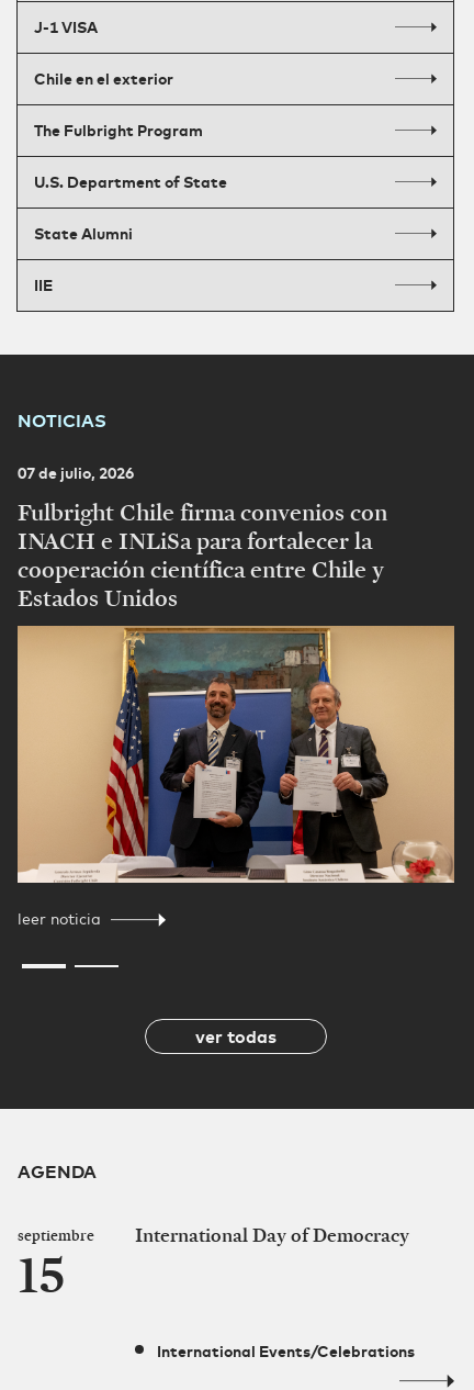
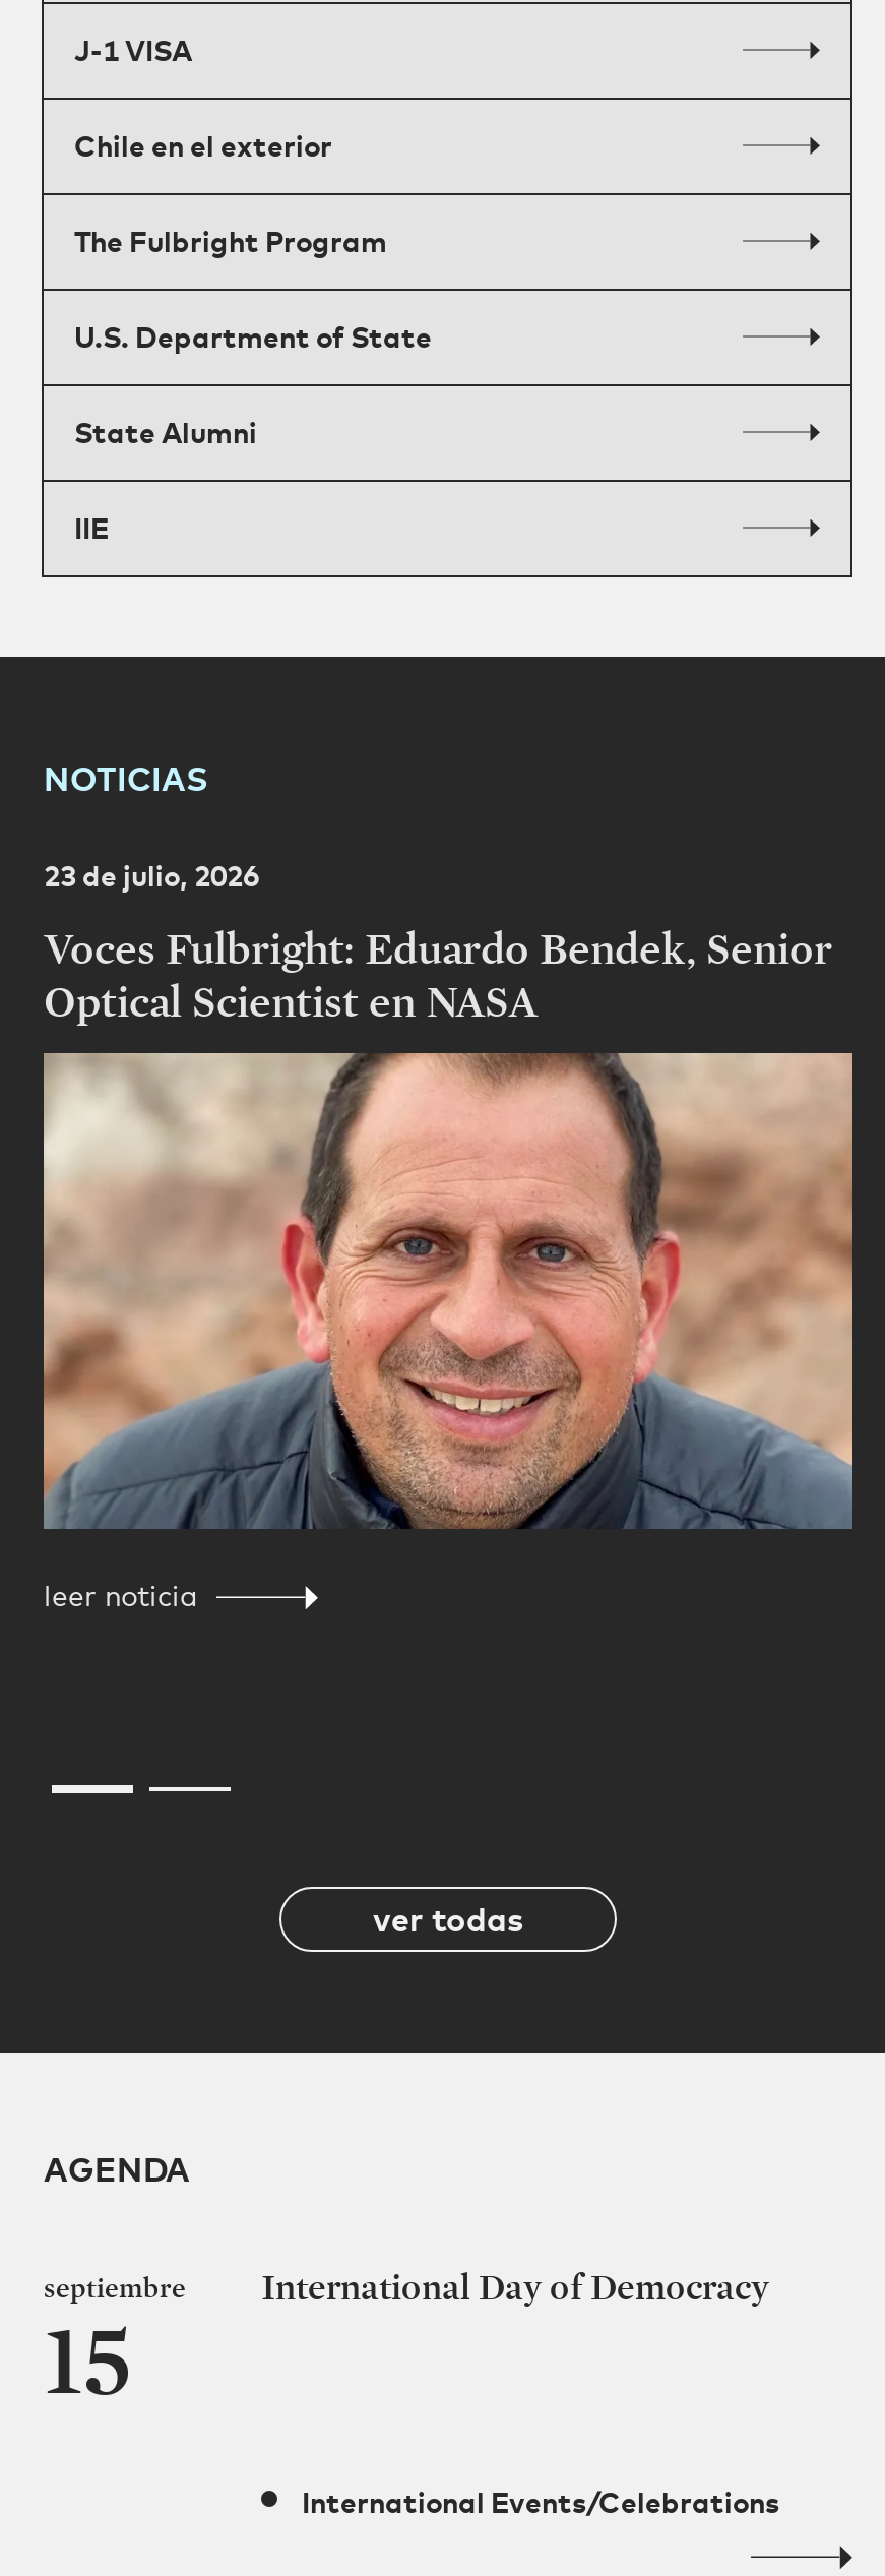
[18,463,134,483] 07 de julio, 2026 -> [44,858,259,894] 23 de julio, 2026
[18,498,387,612] Fulbright Chile firma convenios con | INACH e INLiSa para fortalecer la | cooperación científica entre Chile y | Estados Unidos -> [44,923,832,1028] Voces Fulbright: Eduardo Bendek, Senior | Optical Scientist en NASA
[18,625,455,884] [image] -> [44,1053,852,1529] [image]
moved [18,909,105,929] -> [44,1577,206,1614]: leer noticia

